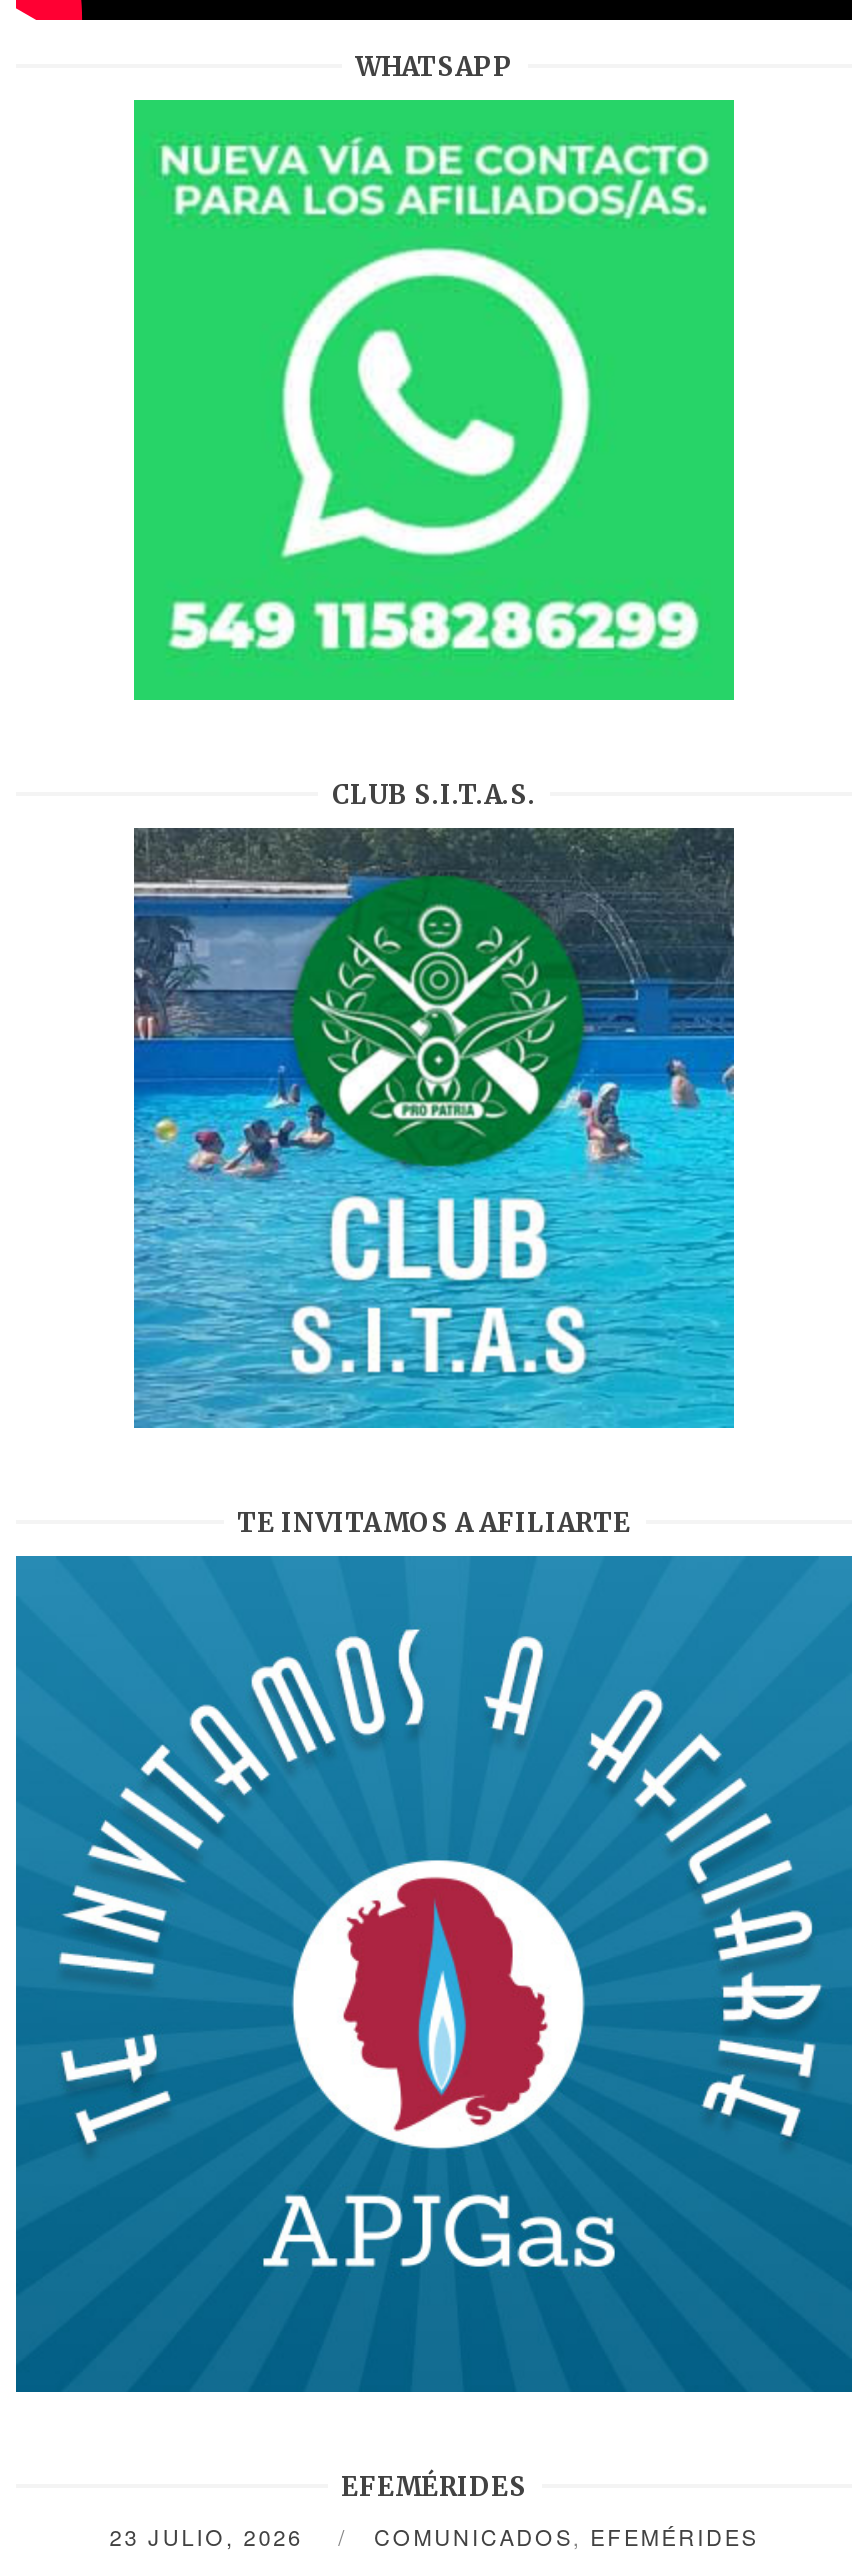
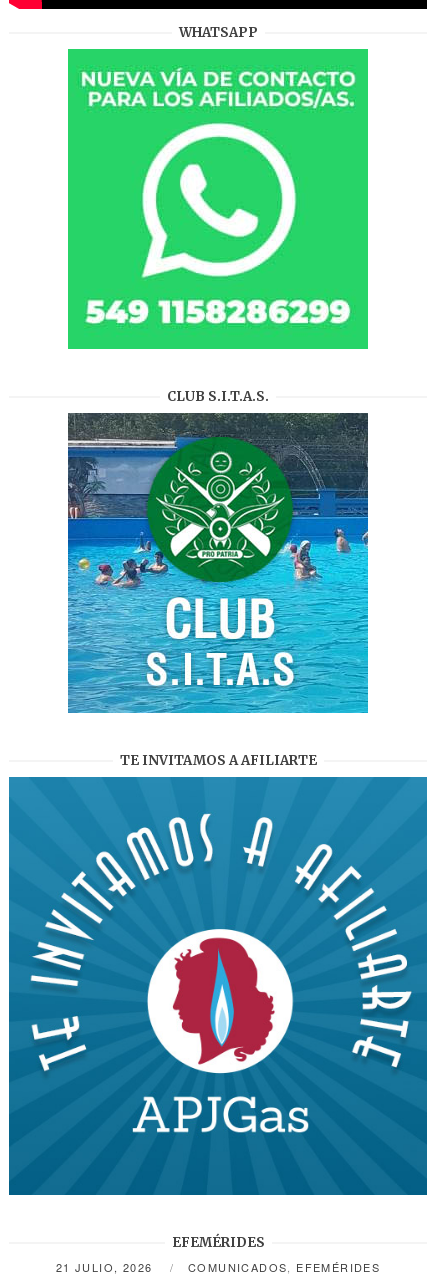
[110,2519,758,2551] 23 JULIO, 2026 COMUNICADOS, EFEMÉRIDES -> [56,1259,380,1275] 21 JULIO, 2026 COMUNICADOS, EFEMÉRIDES

